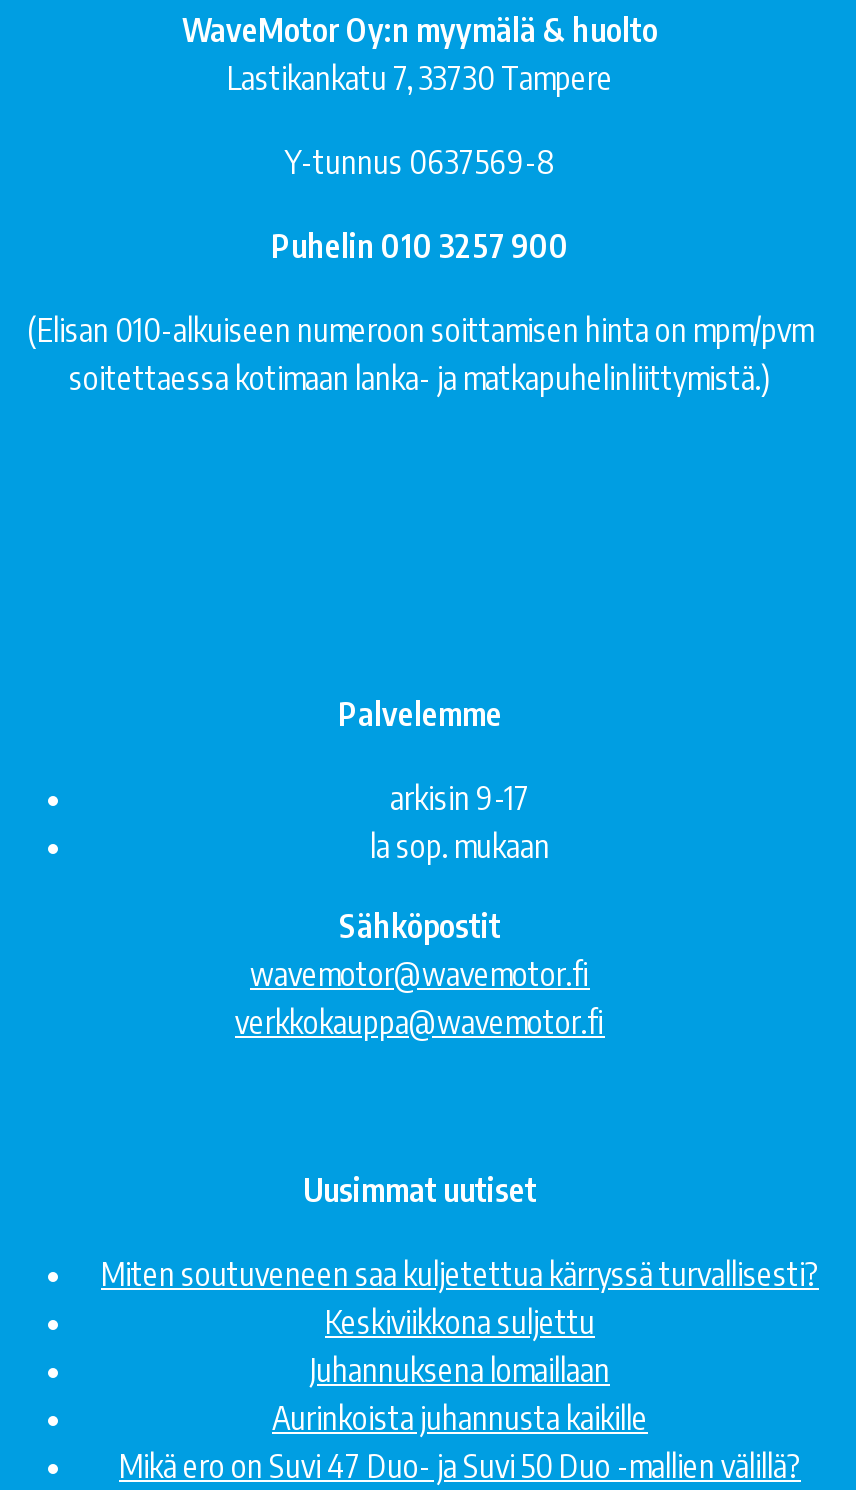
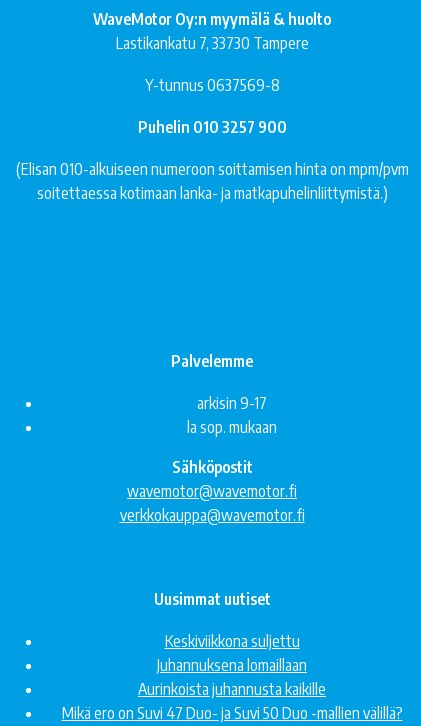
[101,1253,819,1293] Miten soutuveneen saa kuljetettua kärryssä turvallisesti? -> none

